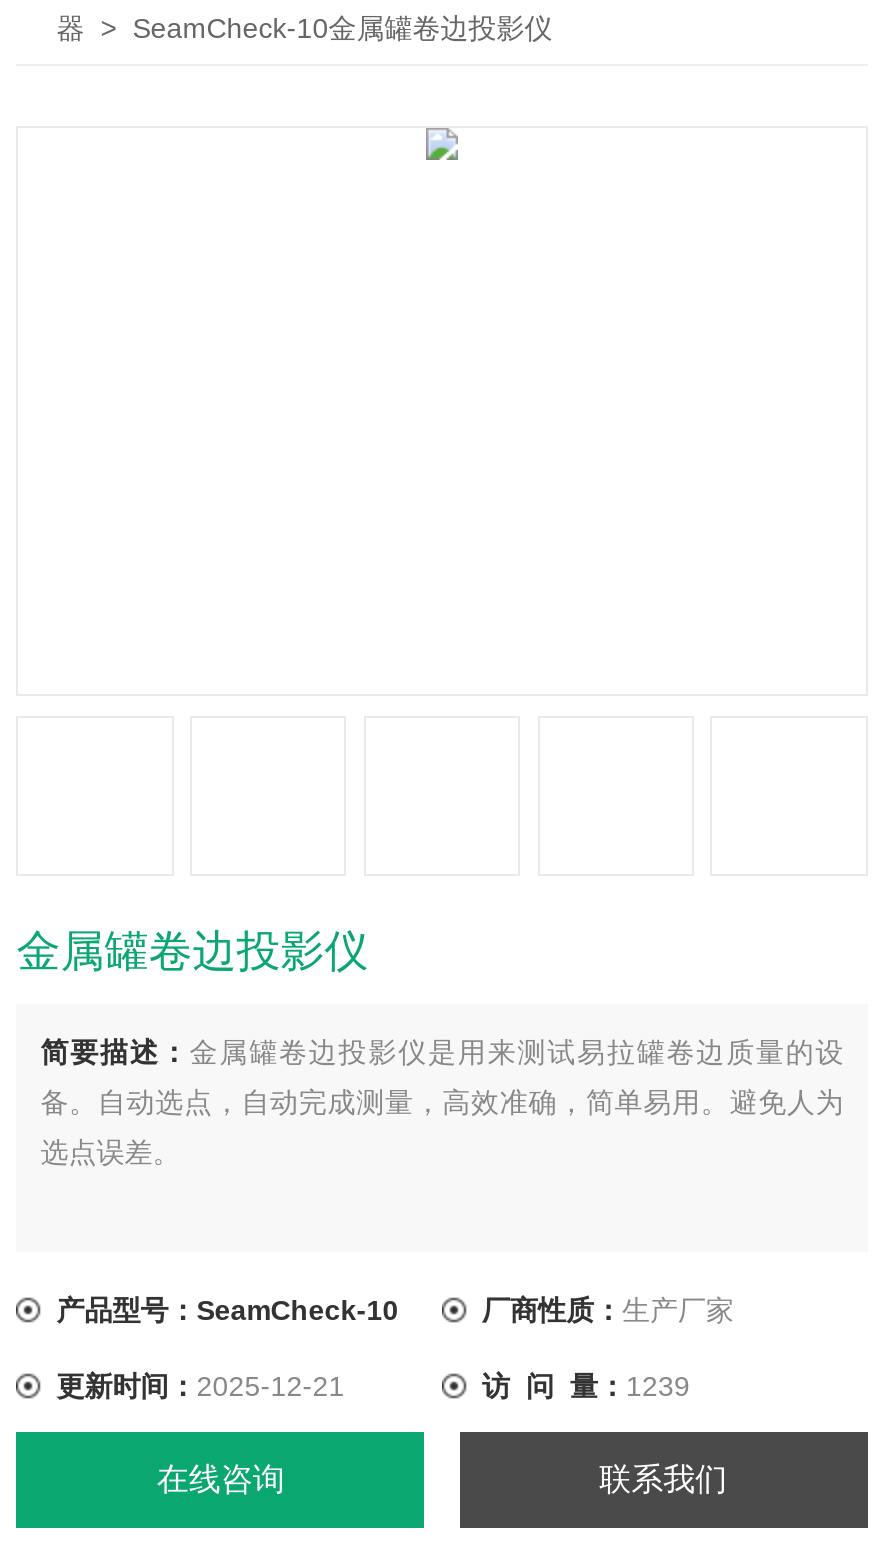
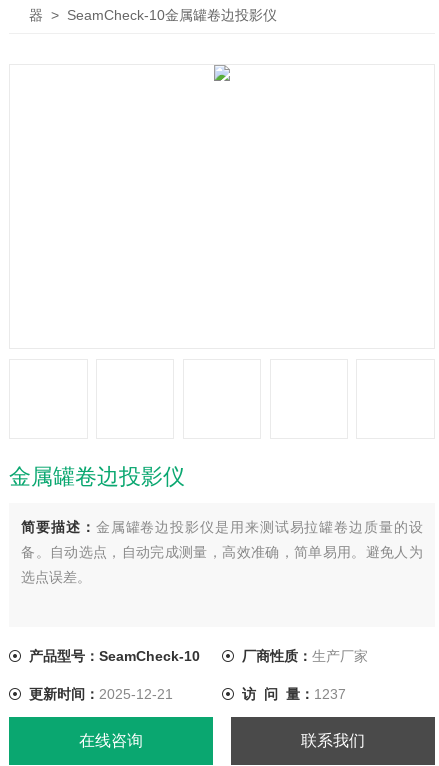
[482,1370,690,1402] 访 问 量：1239 -> [242,686,346,702] 访 问 量：1237

